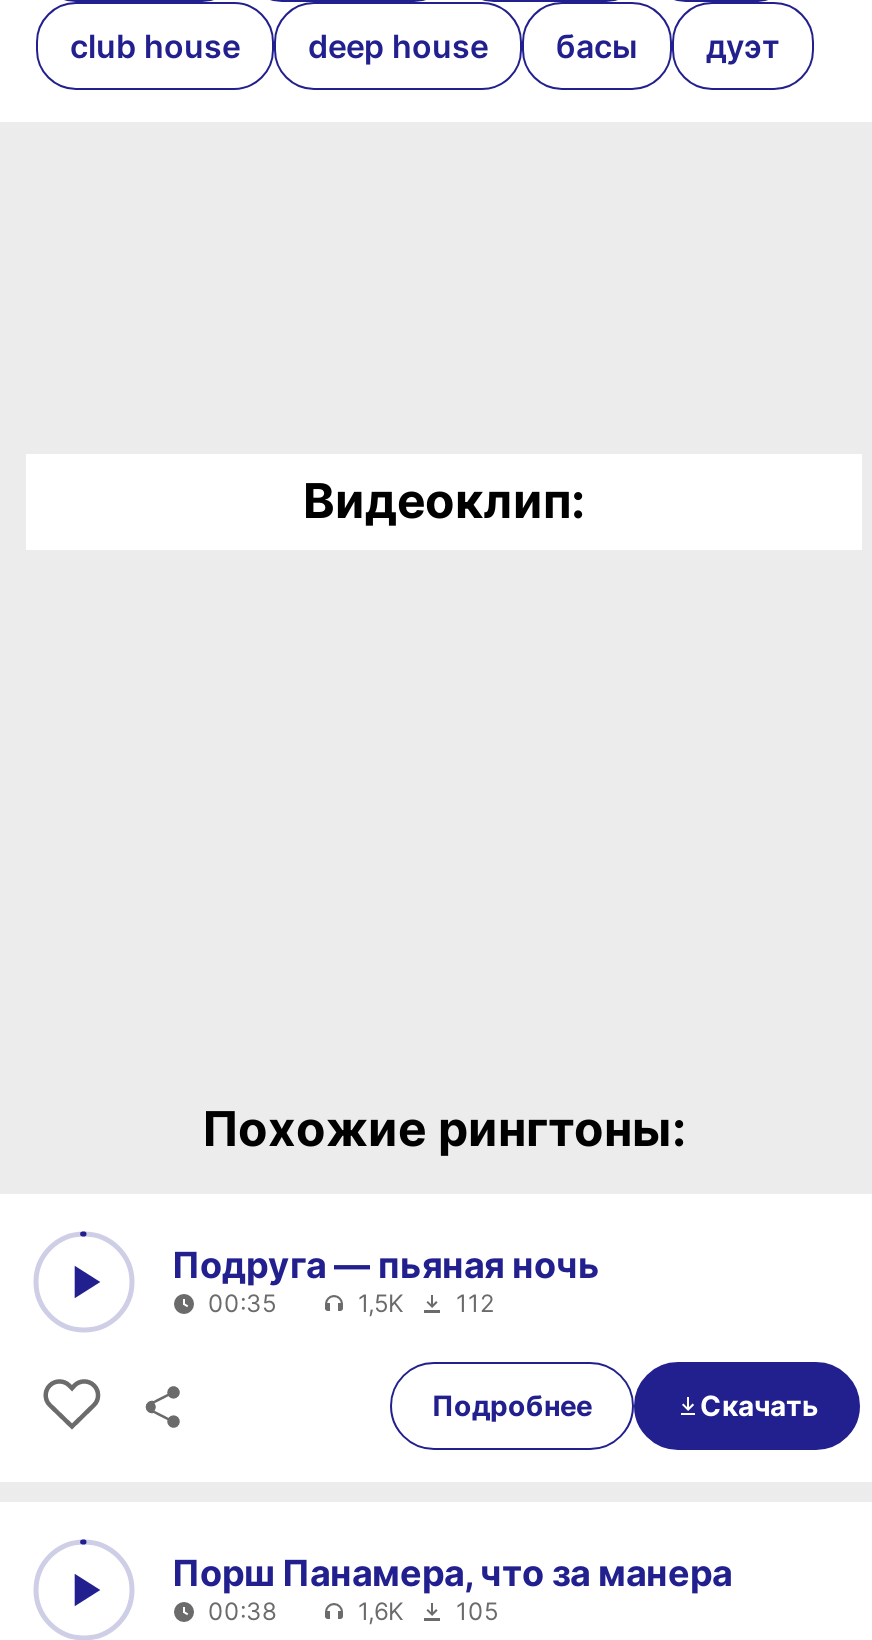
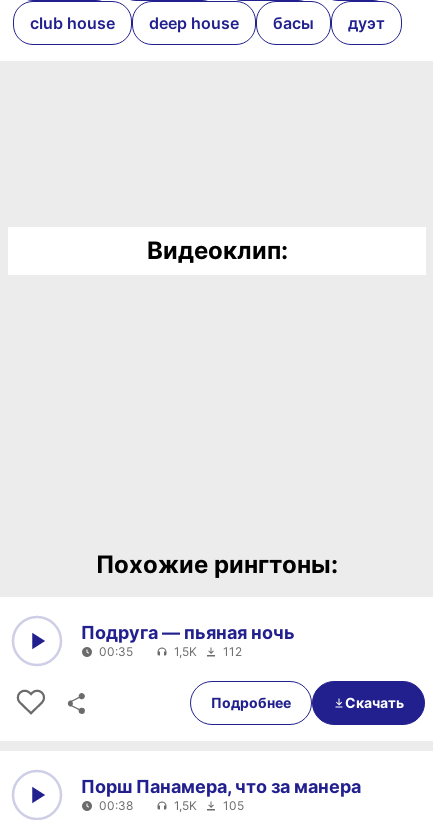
[358,1595,498,1625] 1,6K 105 -> [174,798,244,813] 1,5K 105

